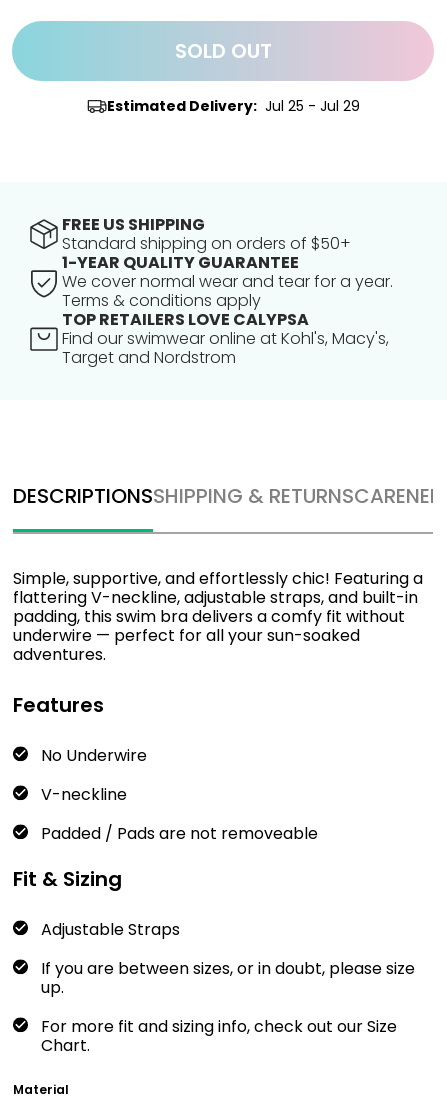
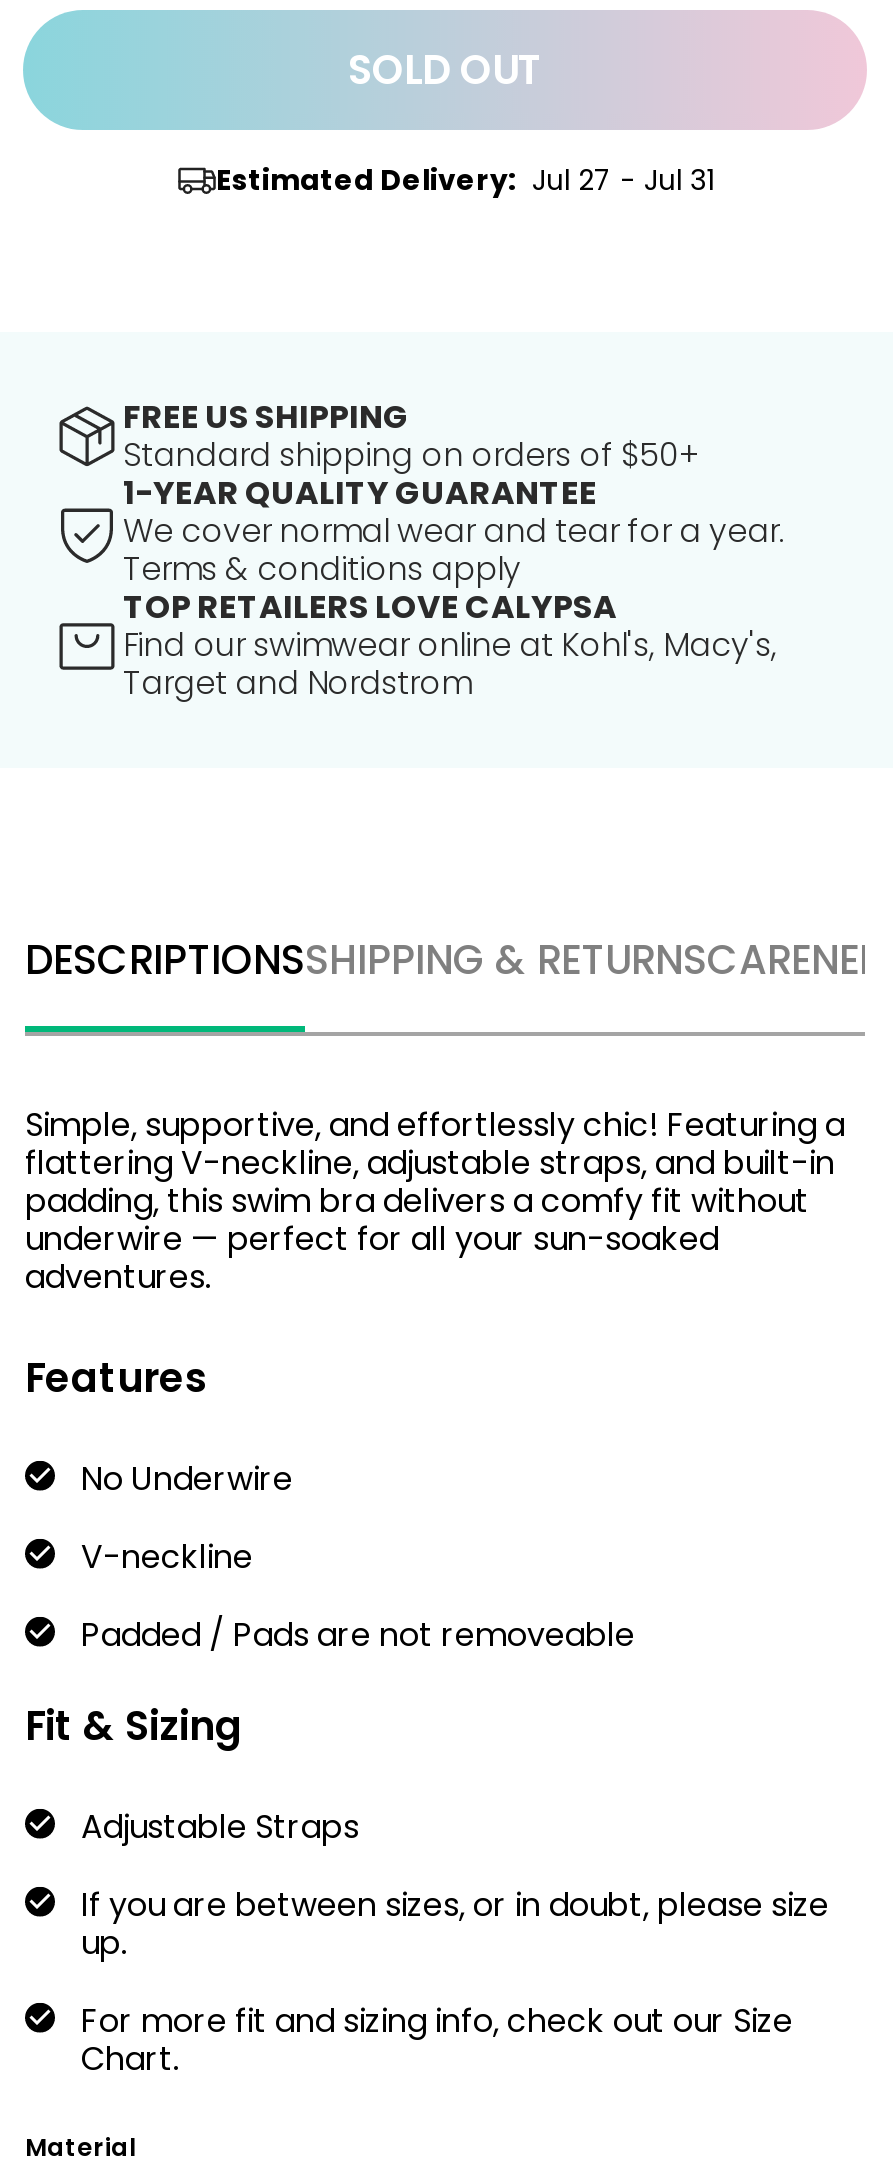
[106,95,359,115] Estimated Delivery: Jul 25 - Jul 29 -> [216,159,714,199] Estimated Delivery: Jul 27 - Jul 31

